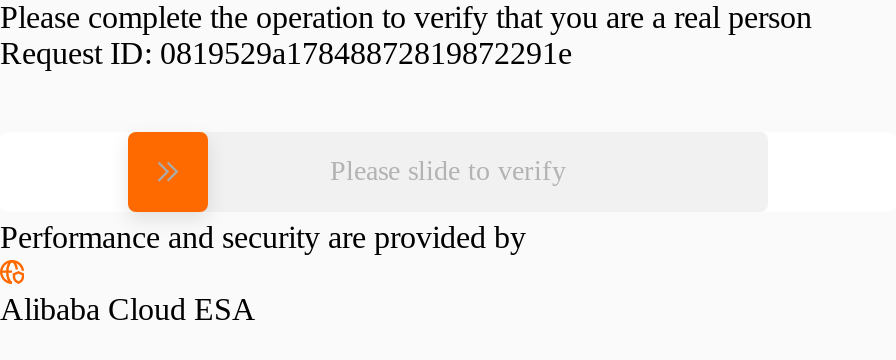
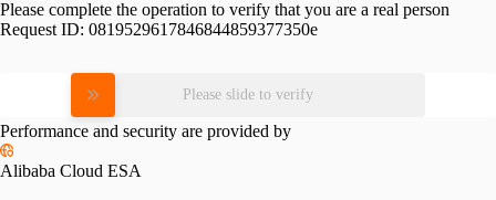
[0,36,572,70] Request ID: 0819529a17848872819872291e -> [0,20,318,39] Request ID: 0819529617846844859377350e

